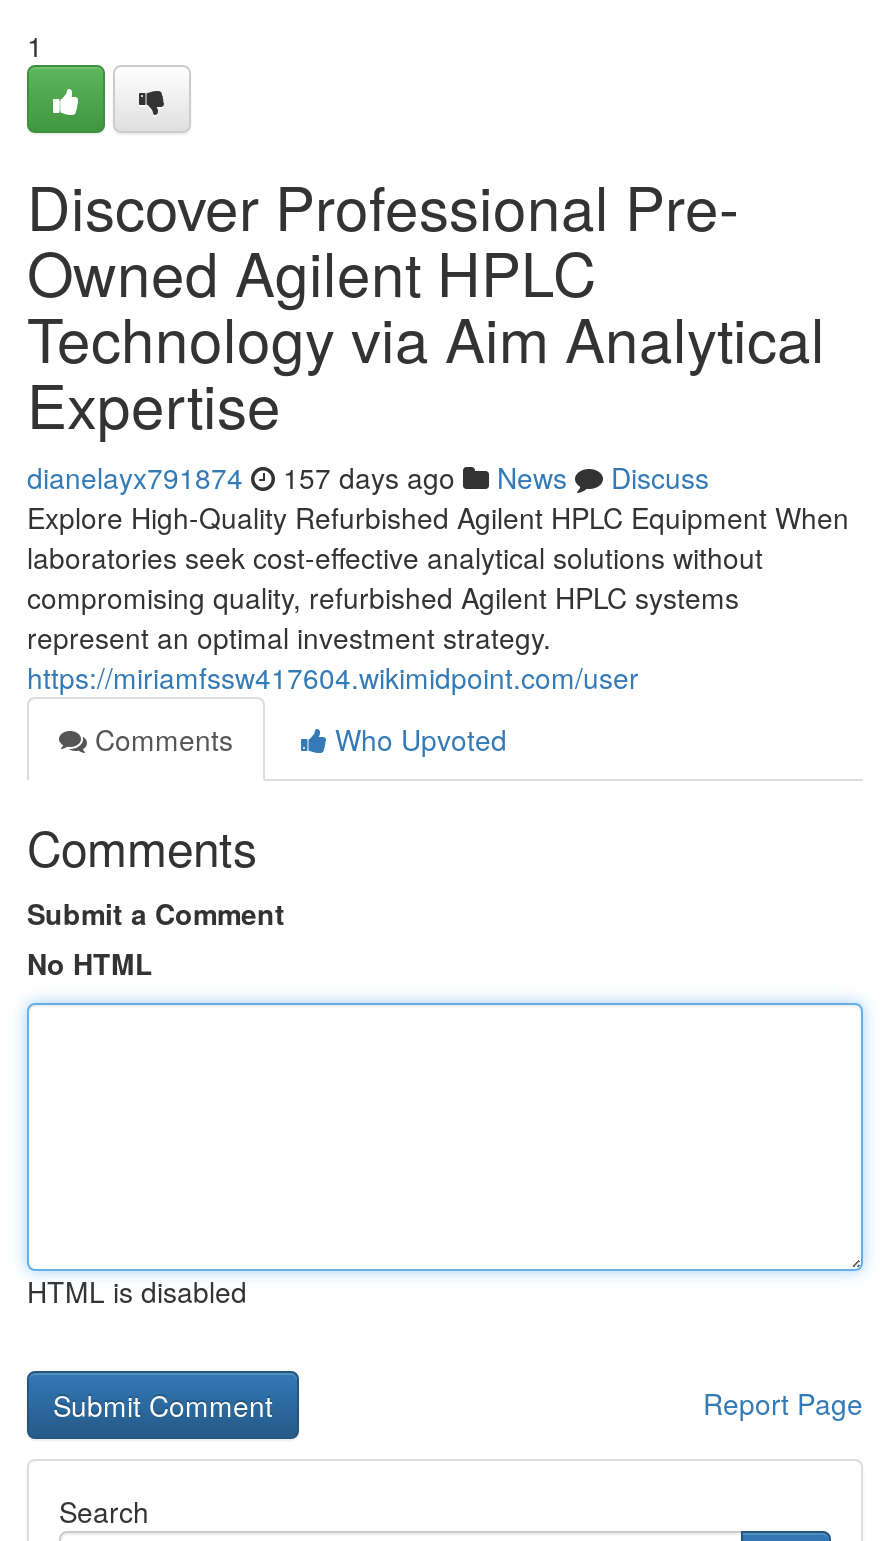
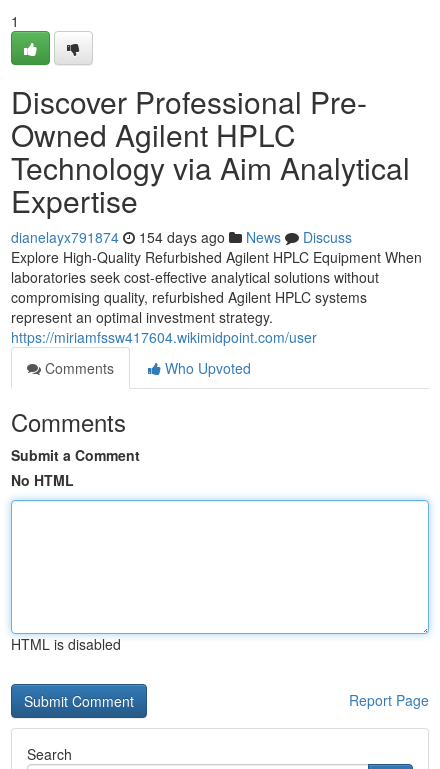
[27,457,709,497] dianelayx791874 157 days ago News Discuss -> [11,227,352,247] dianelayx791874 154 days ago News Discuss

